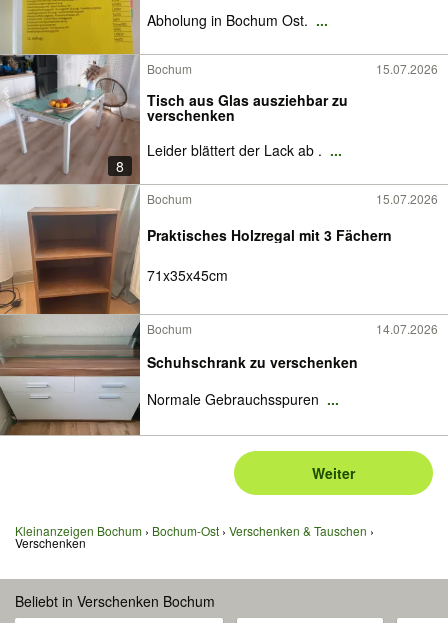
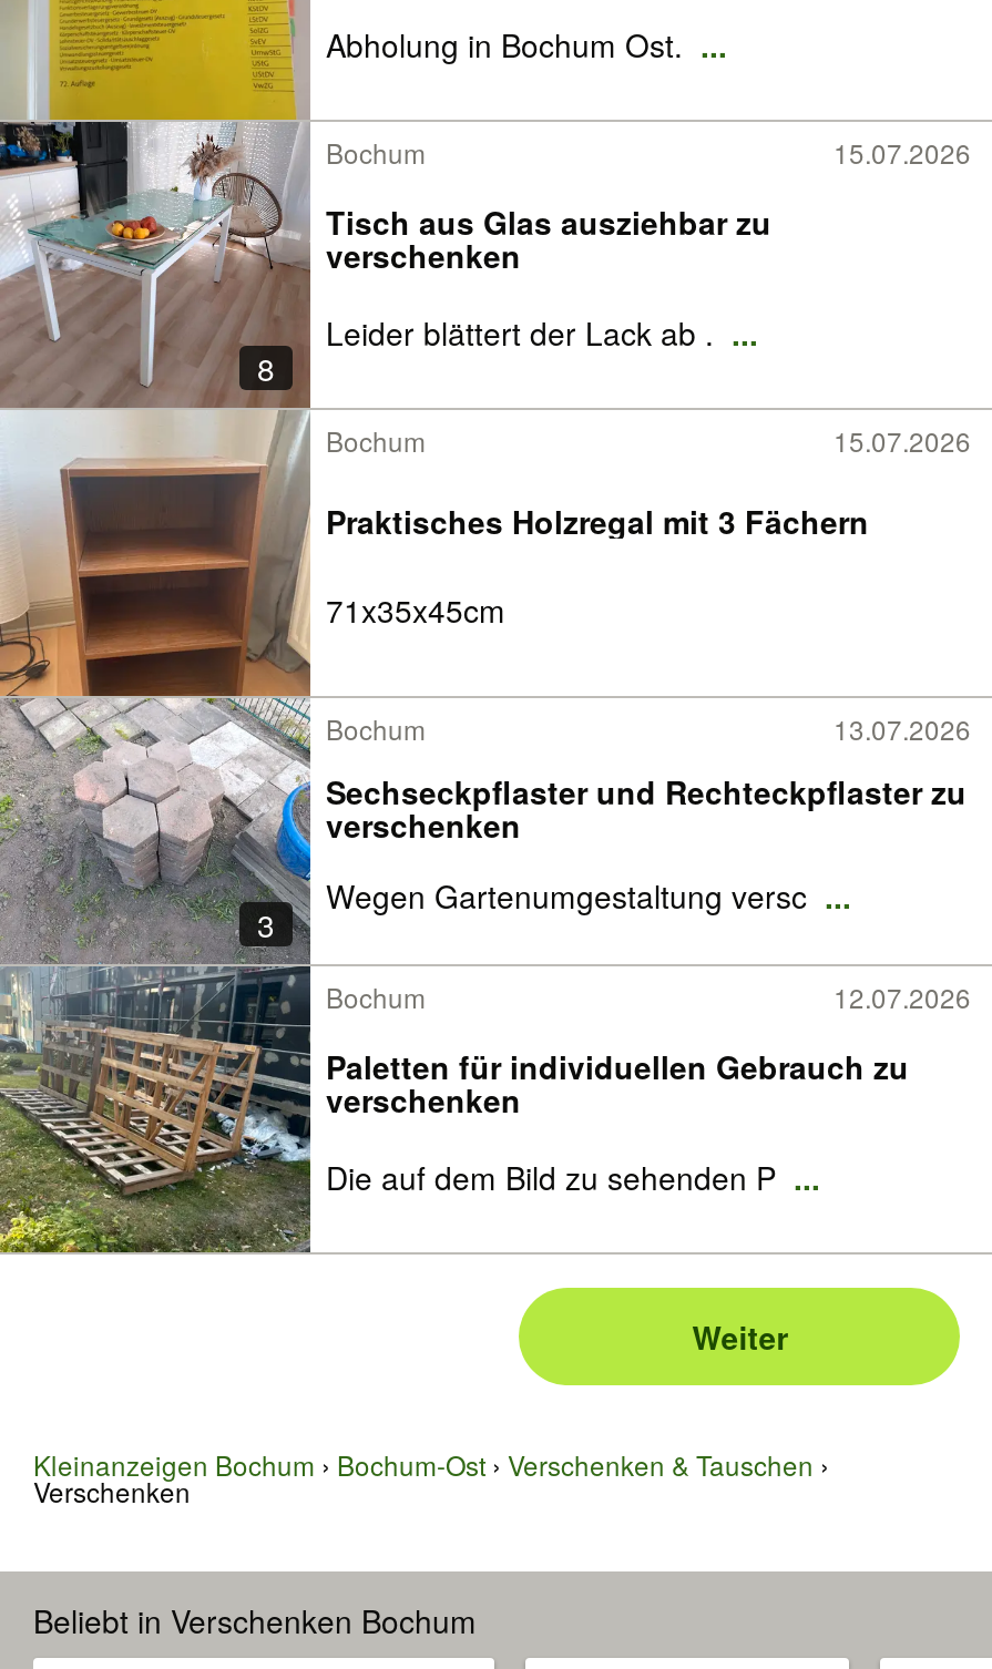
[3,314,438,436] [image] | 14.07.2026 | Schuhschrank zu verschenken | Normale Gebrauchsspuren ... -> [7,696,971,1255] [image] | 13.07.2026 | Sechseckpflaster und Rechteckpflaster zu | verschenken | Wegen Gartenumgestaltung versc ... | Bochum | 12.07.2026 | Paletten für individuellen Gebrauch zu | verschenken | Die auf dem Bild zu sehenden P ...
none -> [257,901,275,946] 3

